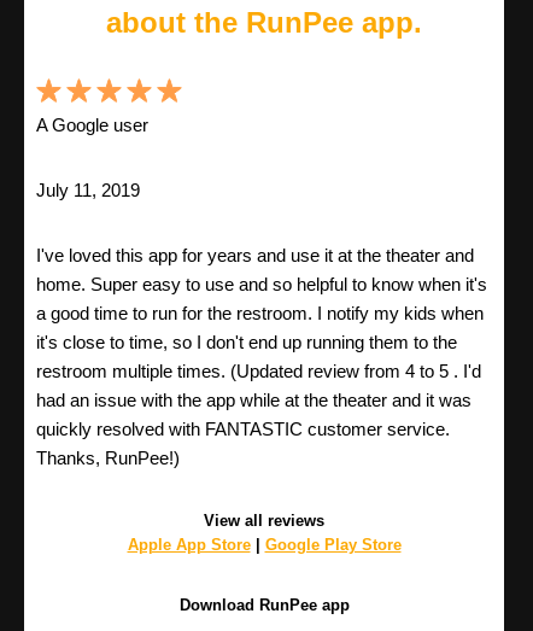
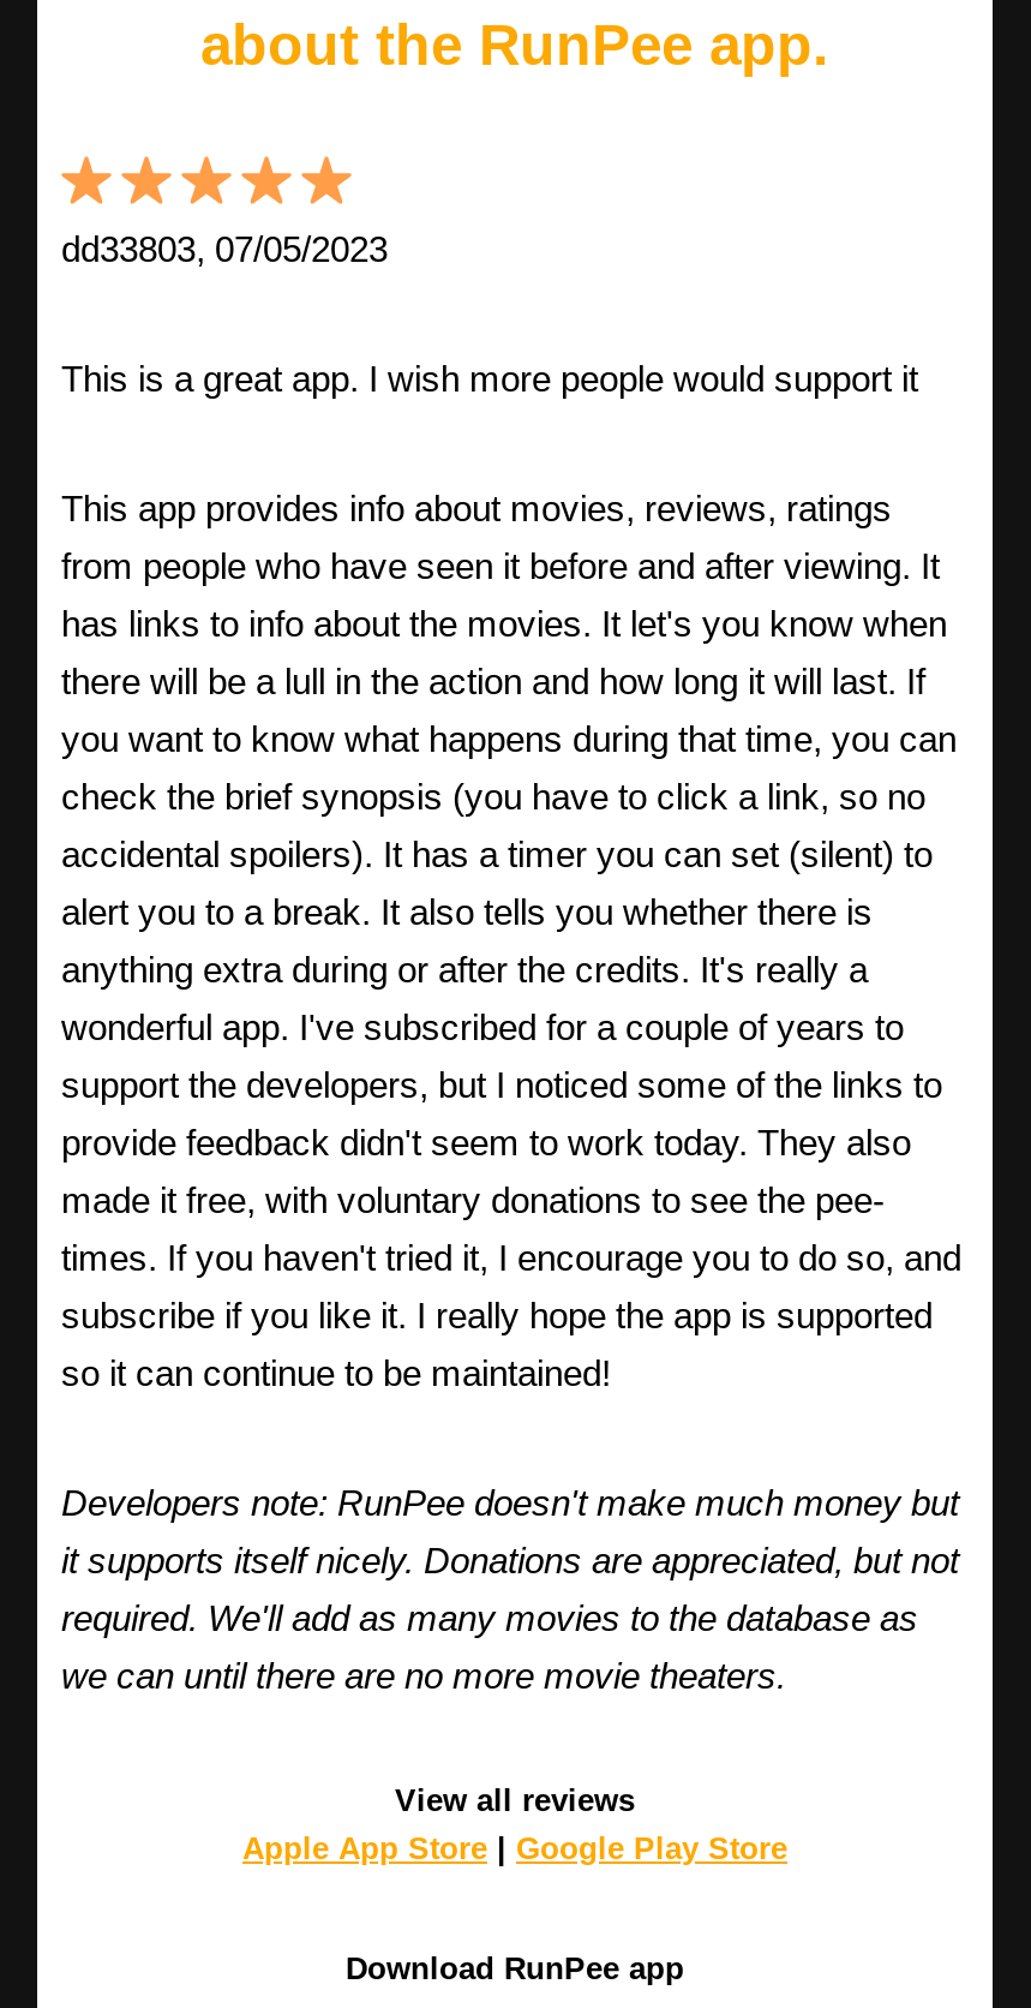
[36,115,487,468] A Google user | July 11, 2019 | I've loved this app for years and use it at the theater and | home. Super easy to use and so helpful to know when it's | a good time to run for the restroom. I notify my kids when | it's close to time, so I don't end up running them to the | restroom multiple times. (Updated review from 4 to 5 . I'd | had an issue with the app while at the theater and it was | quickly resolved with FANTASTIC customer service. | Thanks, RunPee!) -> [61,228,961,1696] dd33803, 07/05/2023 | This is a great app. I wish more people would support it | This app provides info about movies, reviews, ratings | from people who have seen it before and after viewing. It | has links to info about the movies. It let's you know when | there will be a lull in the action and how long it will last. If | you want to know what happens during that time, you can | check the brief synopsis (you have to click a link, so no | accidental spoilers). It has a timer you can set (silent) to | alert you to a break. It also tells you whether there is | anything extra during or after the credits. It's really a | wonderful app. I've subscribed for a couple of years to | support the developers, but I noticed some of the links to | provide feedback didn't seem to work today. They also | made it free, with voluntary donations to see the pee- | times. If you haven't tried it, I encourage you to do so, and | subscribe if you like it. I really hope the app is supported | so it can continue to be maintained! | Developers note: RunPee doesn't make much money but | it supports itself nicely. Donations are appreciated, but not | required. We'll add as many movies to the database as | we can until there are no more movie theaters.

